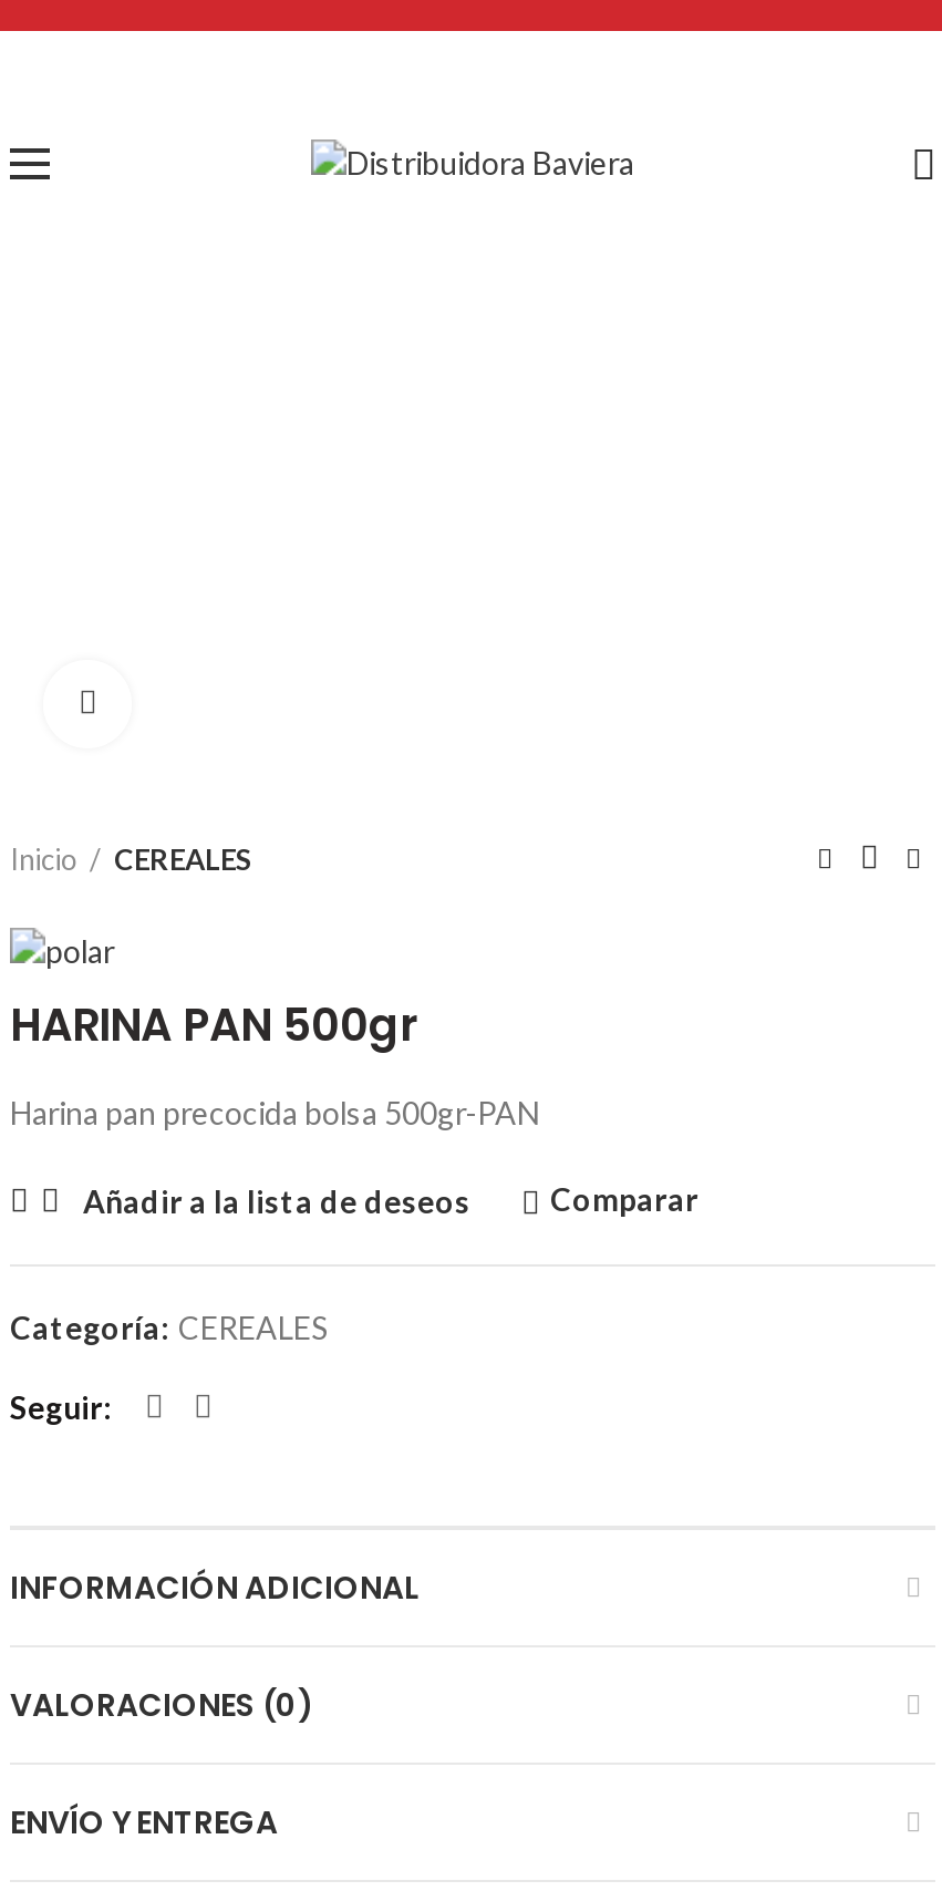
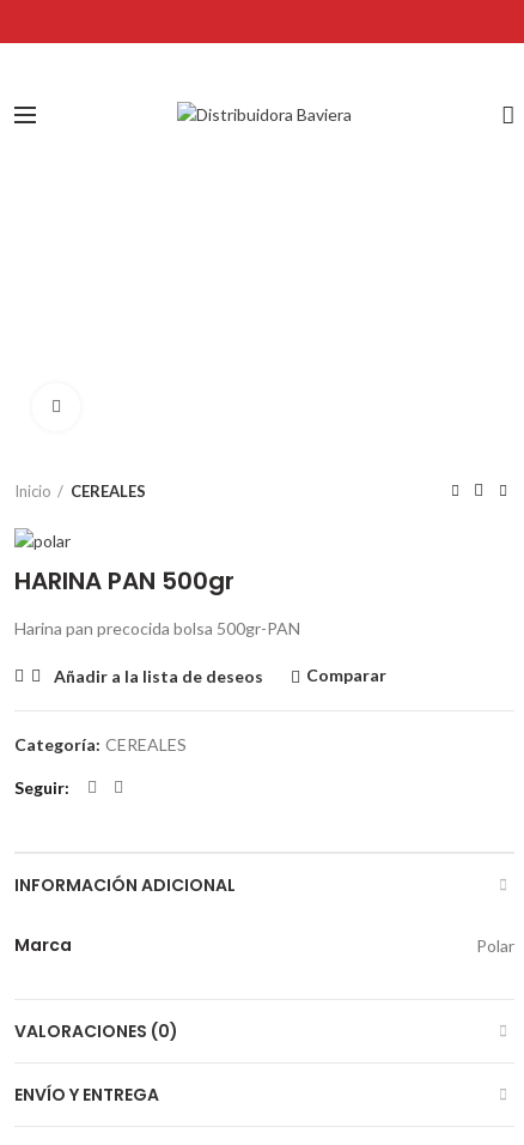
none -> [14,933,514,957] Marca | Polar

